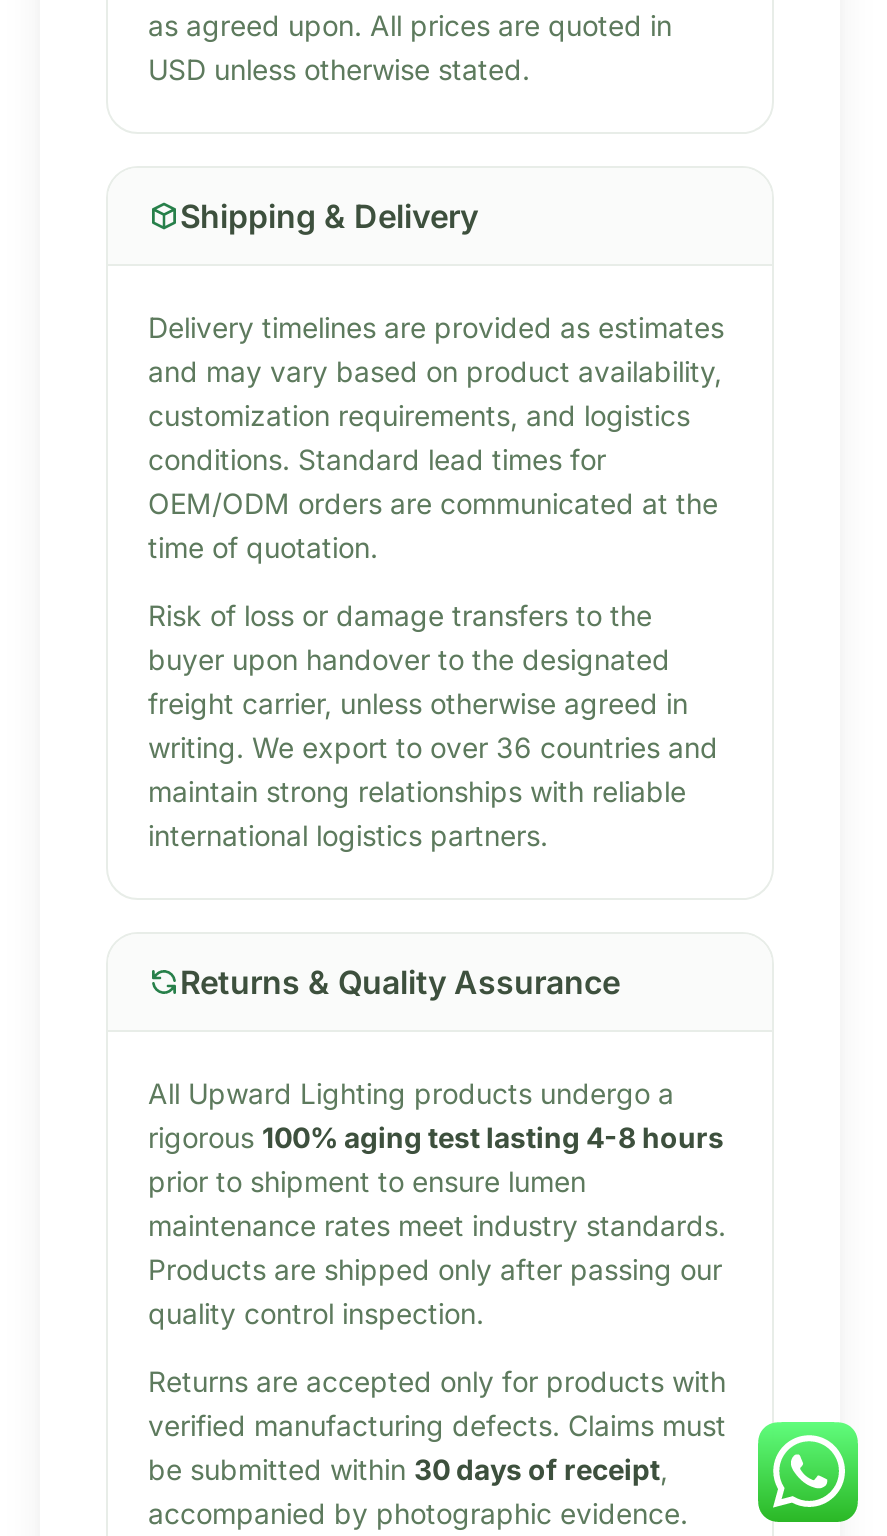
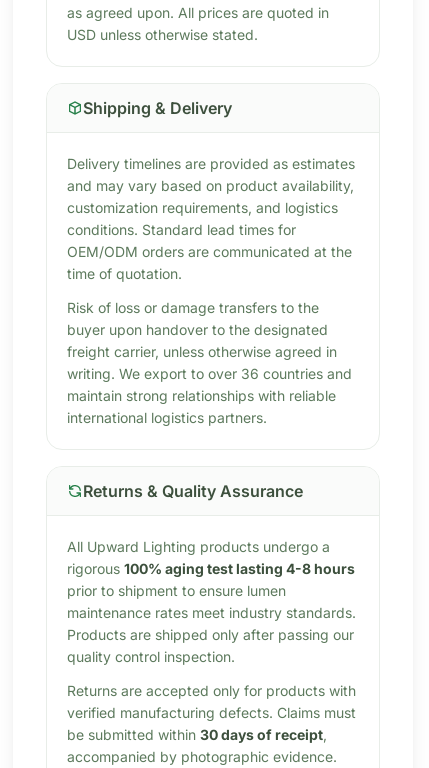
[756,1420,860,1524] [image] -> none

